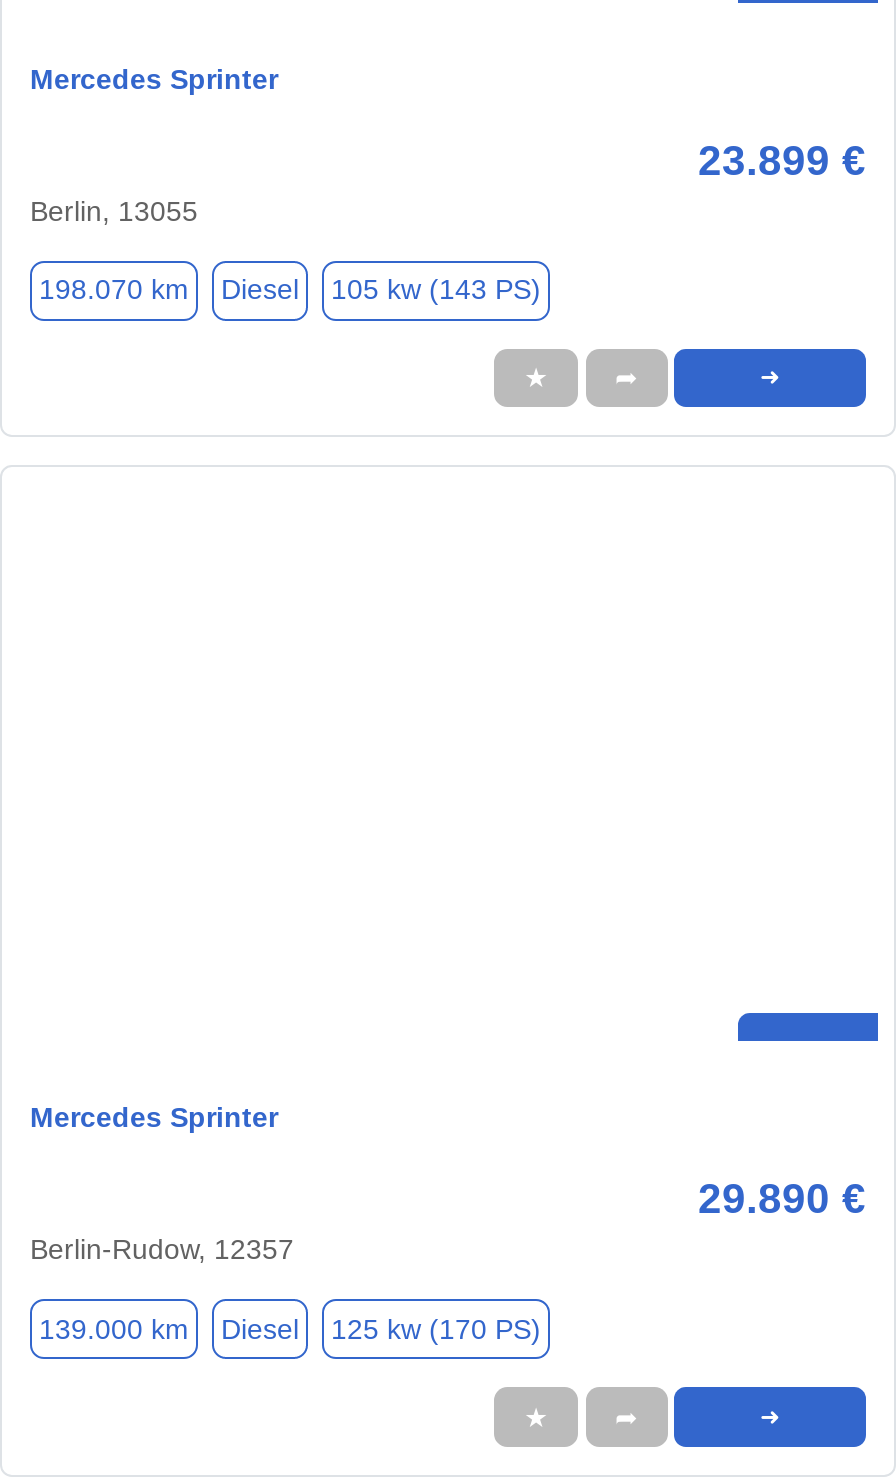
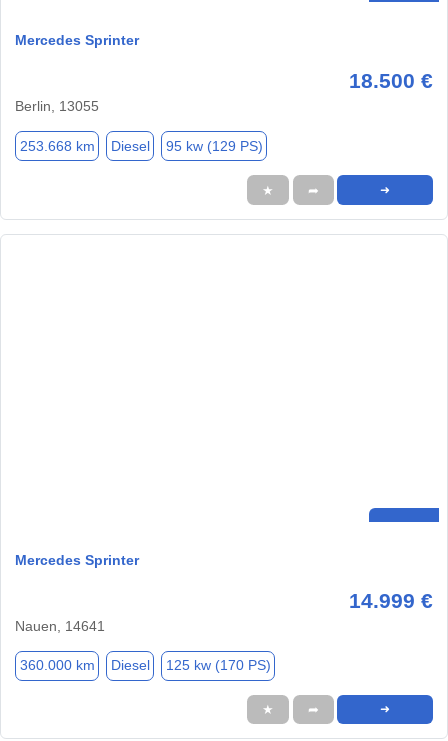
[698,137,866,183] 23.899 € -> [349,69,433,92] 18.500 €
[39,274,189,306] 198.070 km -> [19,138,94,154] 253.668 km
[331,274,541,306] 105 kw (143 PS) -> [165,138,262,154] 95 kw (129 PS)
[30,1176,866,1266] 29.890 € | Berlin-Rudow, 12357 -> [15,589,433,634] 14.999 € | Nauen, 14641
[39,1313,541,1345] 139.000 km Diesel 125 kw (170 PS) -> [19,657,270,673] 360.000 km Diesel 125 kw (170 PS)

